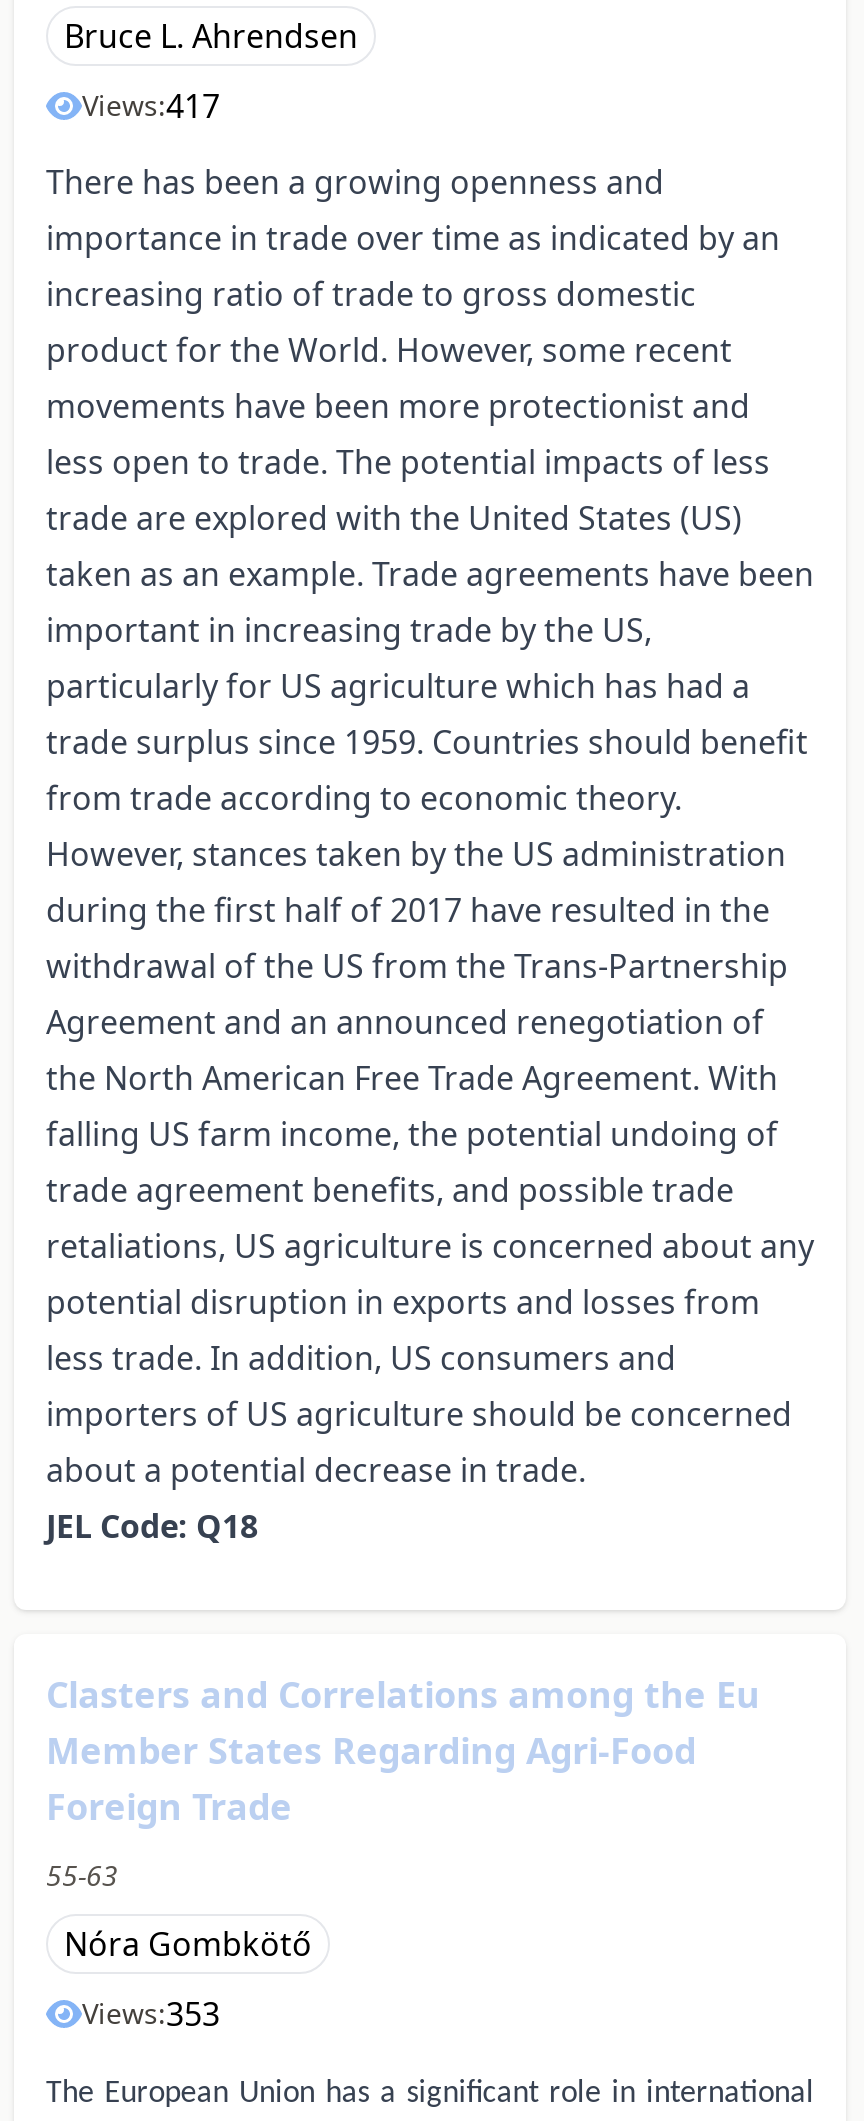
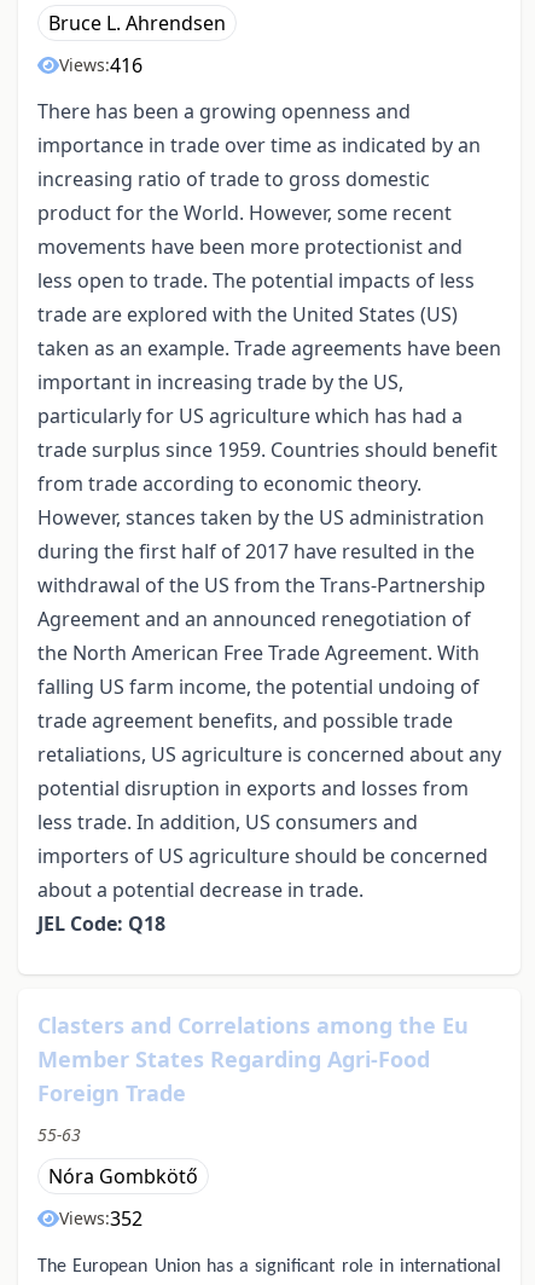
[82,84,220,128] Views:417 -> [59,52,143,79] Views:416
[82,1992,220,2036] Views:353 -> [59,1205,143,1232] Views:352

